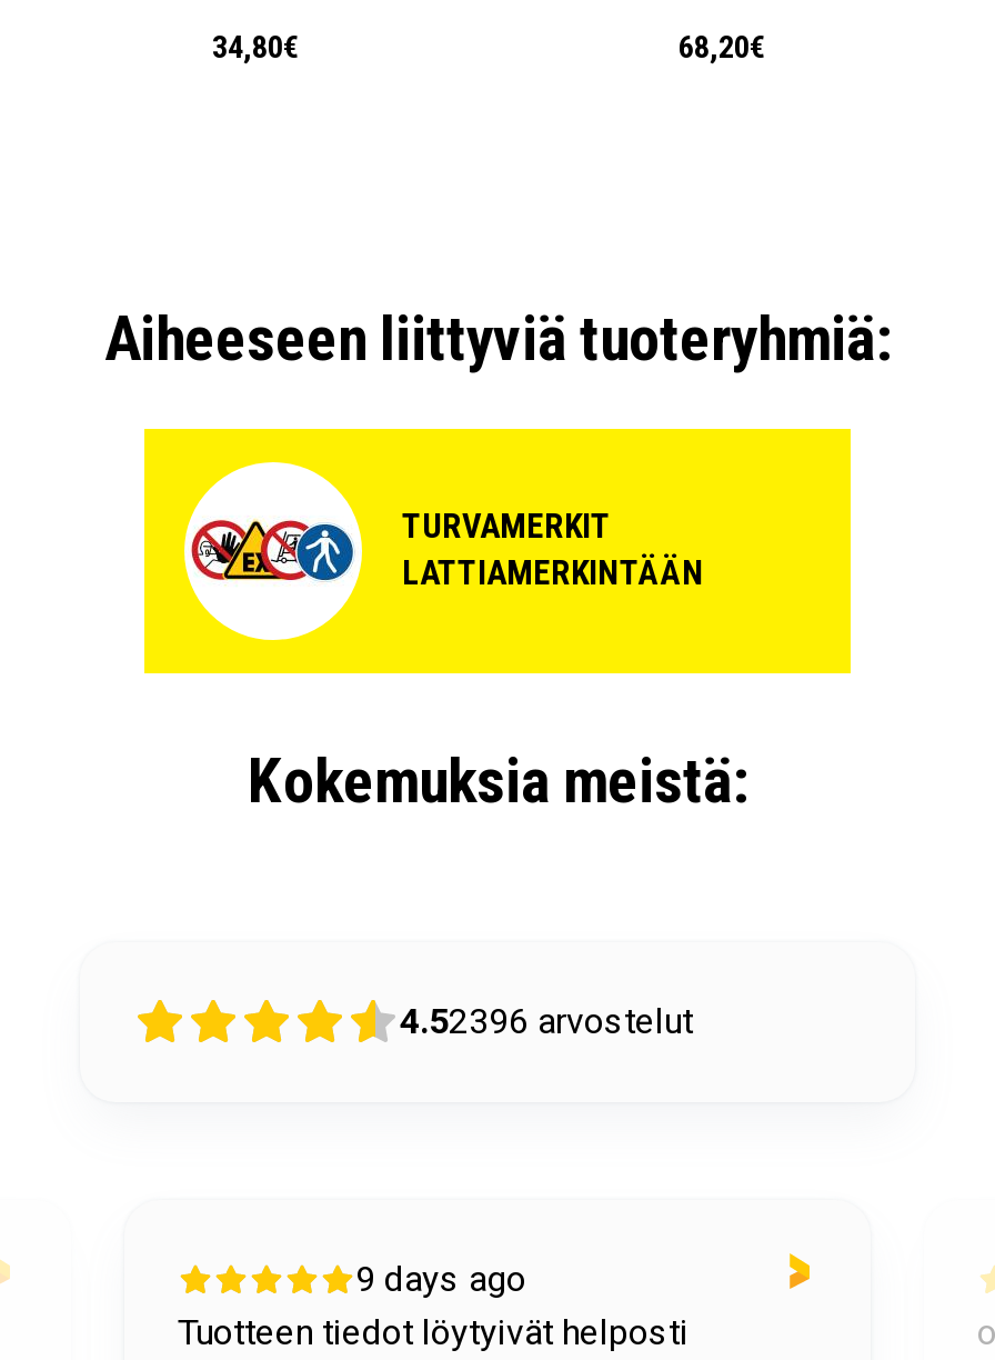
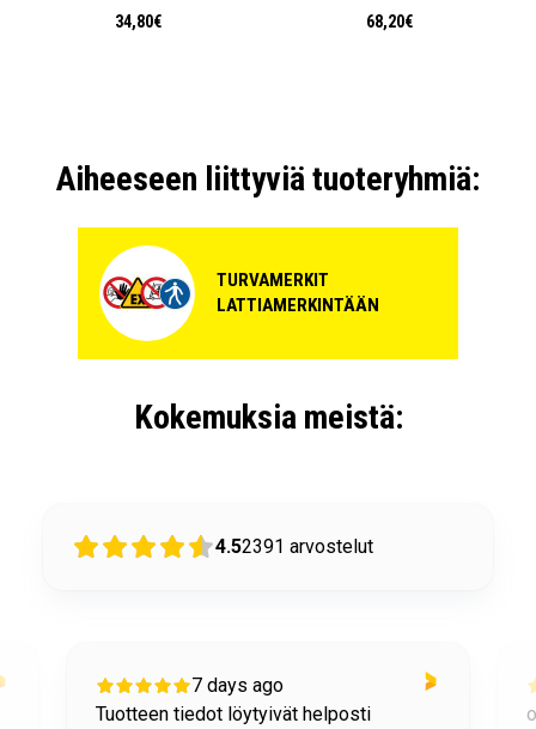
[400,1000,693,1042] 4.52396 arvostelut -> [215,535,373,558] 4.52391 arvostelut
[355,1257,526,1300] 9 days ago -> [191,674,284,696] 7 days ago

